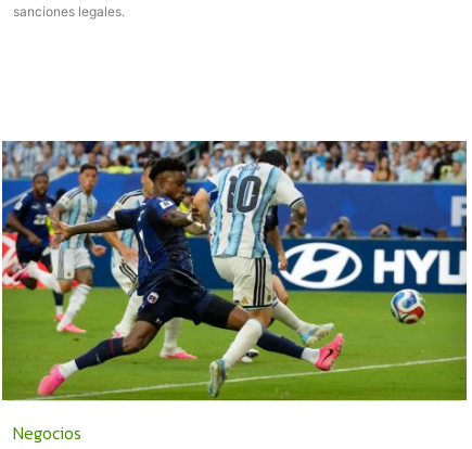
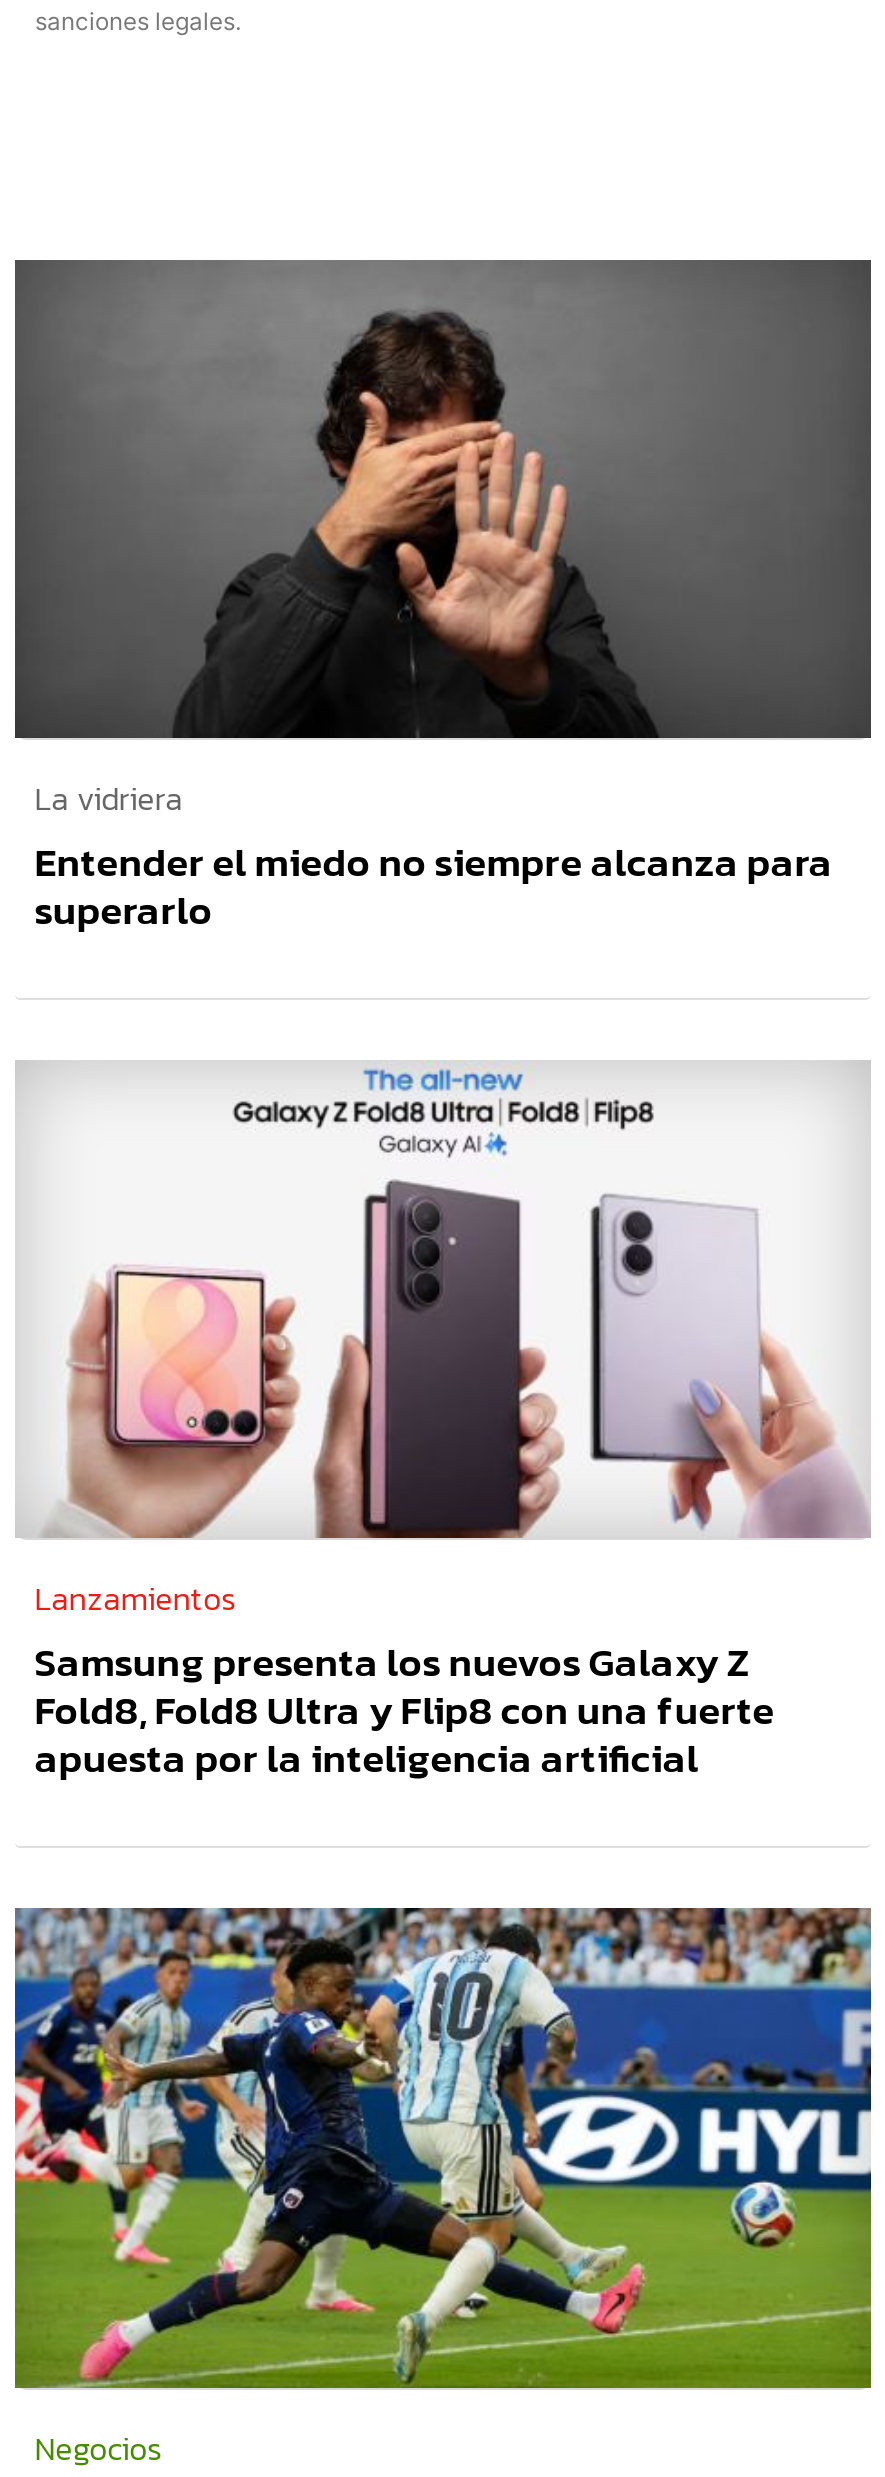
none -> [13,258,873,940] [image] | La vidriera | Entender el miedo no siempre alcanza para | superarlo
none -> [15,1060,871,1789] [image] | Lanzamientos | Samsung presenta los nuevos Galaxy Z | Fold8, Fold8 Ultra y Flip8 con una fuerte | apuesta por la inteligencia artificial

